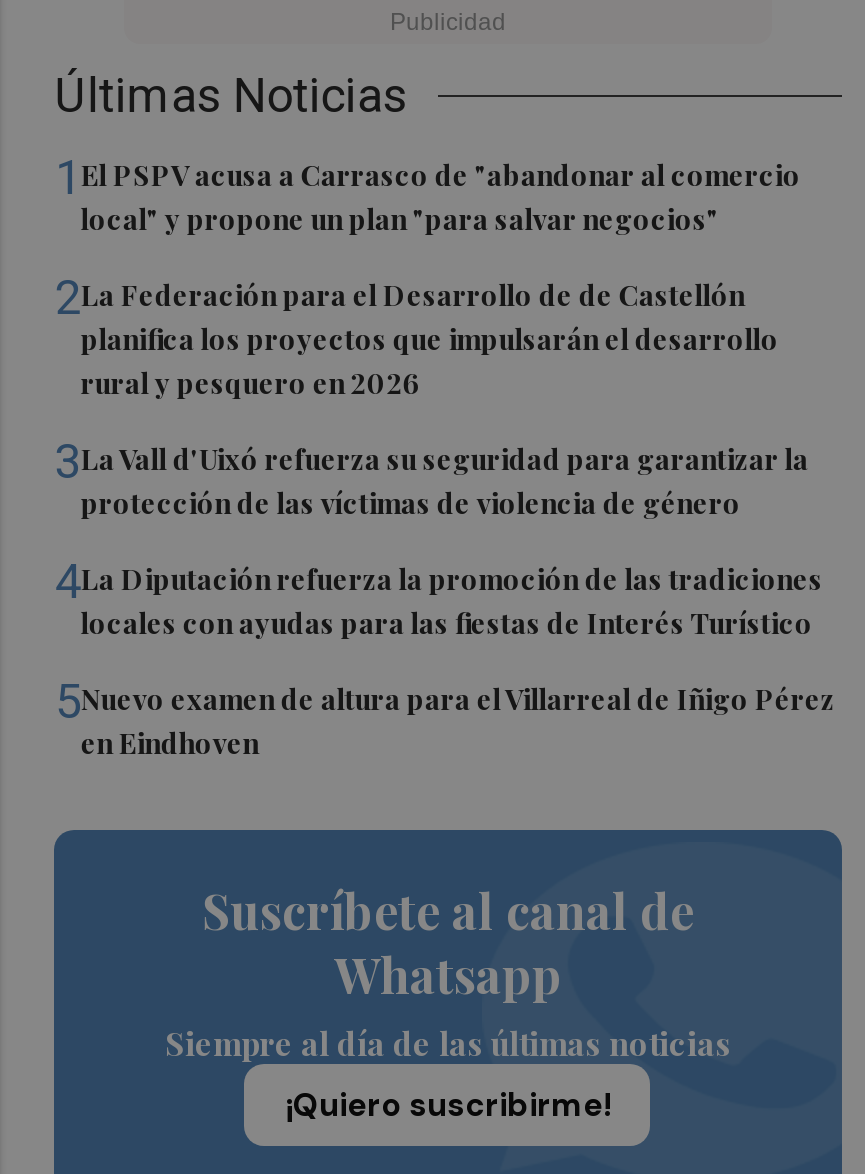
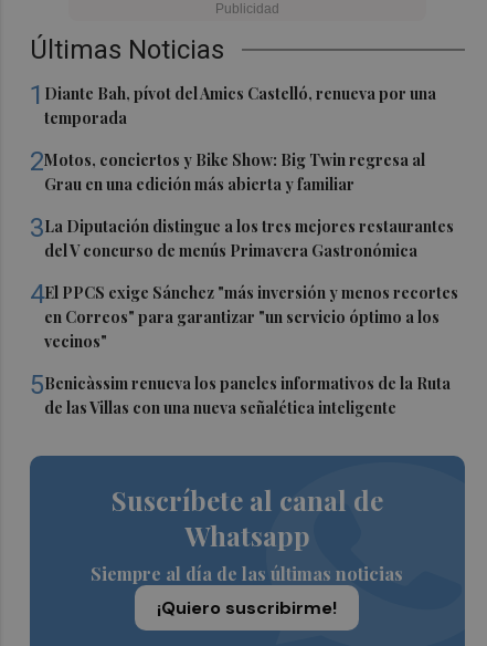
[55,149,801,237] 1 El PSPV acusa a Carrasco de "abandonar al comercio | local" y propone un plan "para salvar negocios" -> [30,79,437,128] 1 Diante Bah, pívot del Amics Castelló, renueva por una | temporada
[55,269,779,401] 2La Federación para el Desarrollo de de Castellón | planifica los proyectos que impulsarán el desarrollo | rural y pesquero en 2026 -> [30,145,426,194] 2Motos, conciertos y Bike Show: Big Twin regresa al | Grau en una edición más abierta y familiar
[55,433,809,521] 3La Vall d'Uixó refuerza su seguridad para garantizar la | protección de las víctimas de violencia de género -> [30,212,454,261] 3La Diputación distingue a los tres mejores restaurantes | del V concurso de menús Primavera Gastronómica
[55,553,823,641] 4La Diputación refuerza la promoción de las tradiciones | locales con ayudas para las fiestas de Interés Turístico -> [30,278,459,351] 4El PPCS exige Sánchez "más inversión y menos recortes | en Correos" para garantizar "un servicio óptimo a los | vecinos"
[55,673,835,761] 5Nuevo examen de altura para el Villarreal de Iñigo Pérez | en Eindhoven -> [30,369,451,418] 5Benicàssim renueva los paneles informativos de la Ruta | de las Villas con una nueva señalética inteligente

